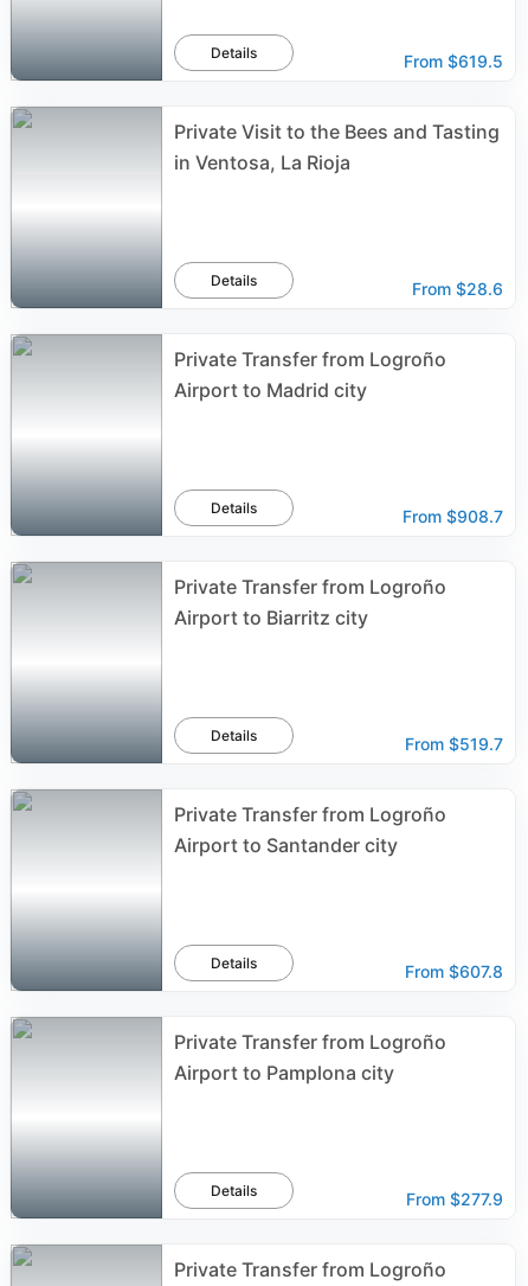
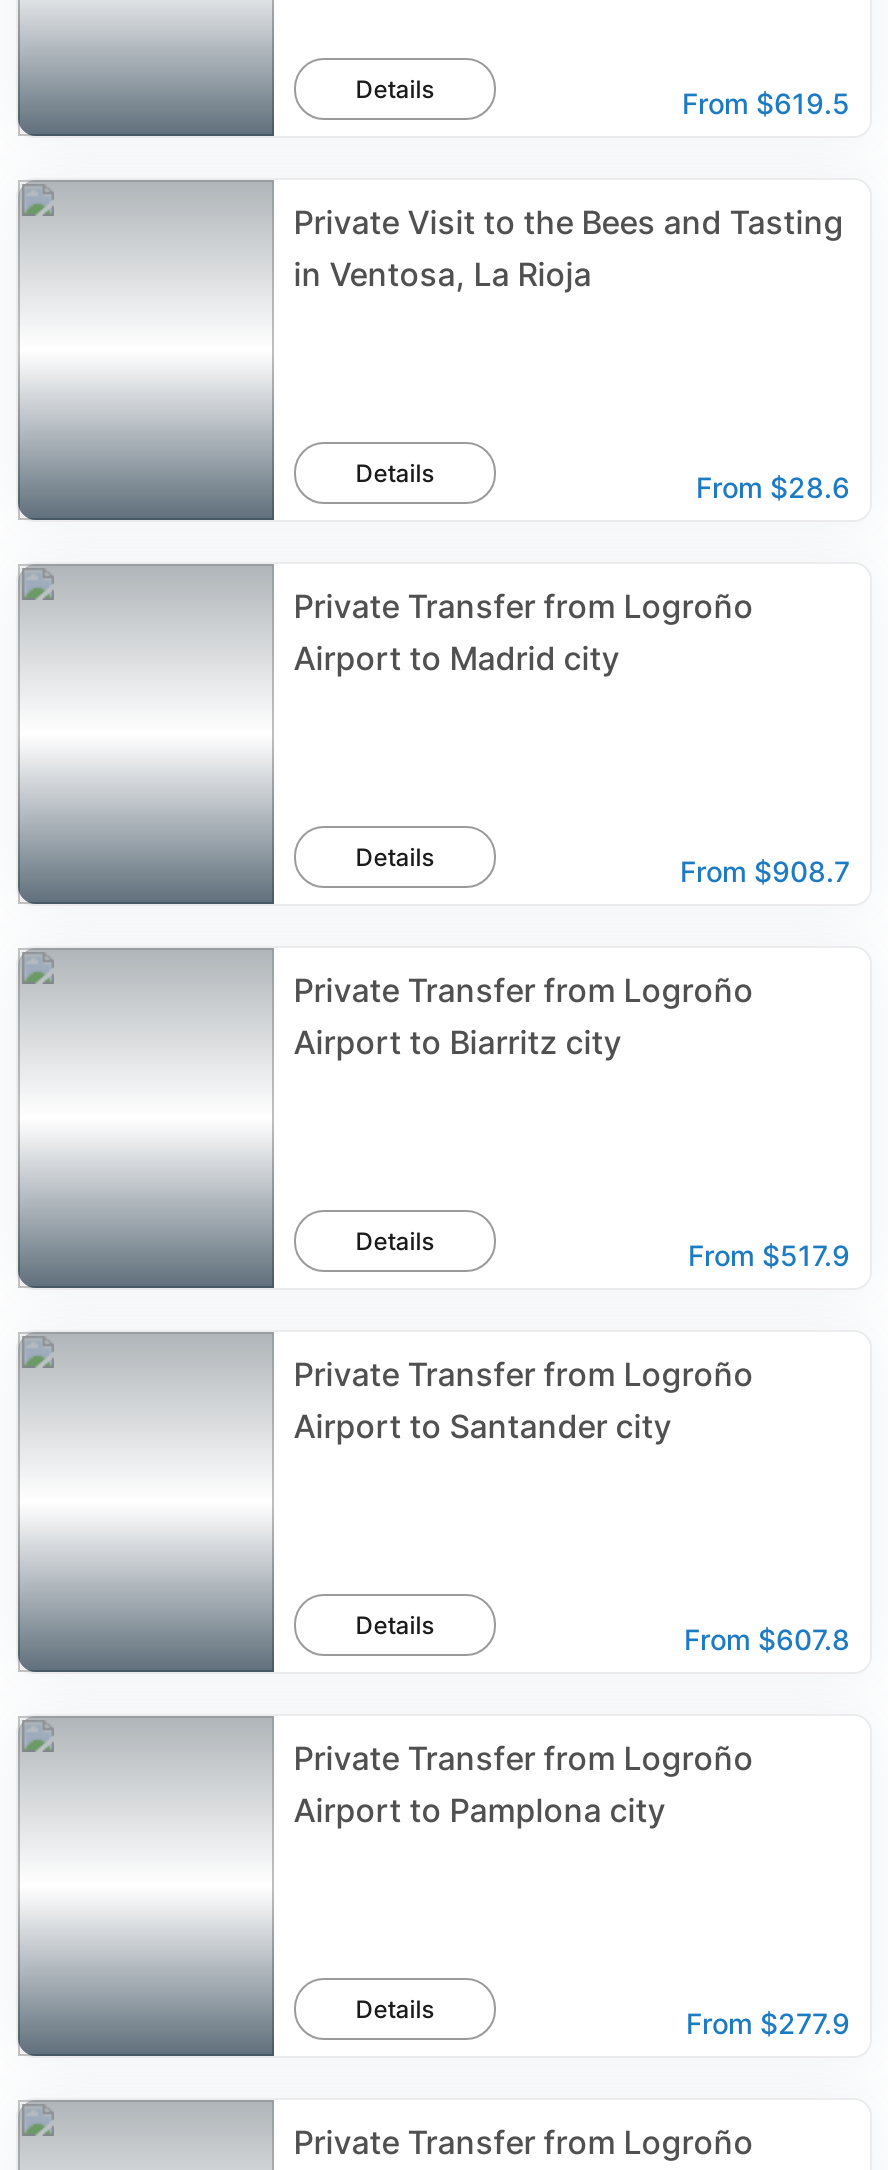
[405,734,503,754] From $519.7 -> [688,1238,850,1272] From $517.9

